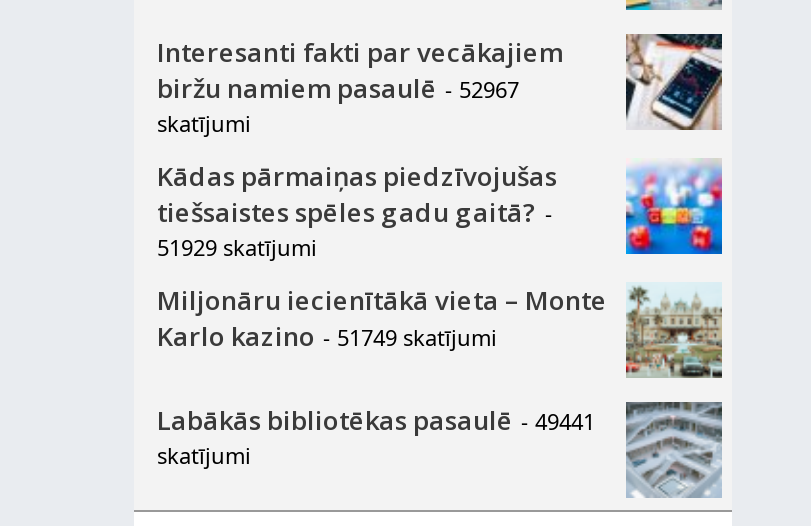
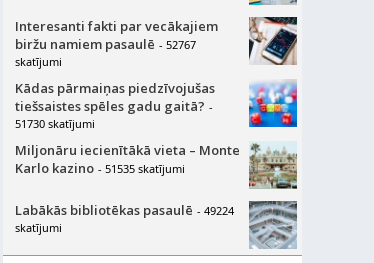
[157,70,519,106] biržu namiem pasaulē - 52967 -> [14,35,195,53] biržu namiem pasaulē - 52767
[157,232,317,262] 51929 skatījumi -> [14,116,94,131] 51730 skatījumi
[157,318,497,354] Karlo kazino - 51749 skatījumi -> [14,159,184,177] Karlo kazino - 51535 skatījumi
[157,402,595,438] Labākās bibliotēkas pasaulē - 49441 -> [14,201,233,219] Labākās bibliotēkas pasaulē - 49224

